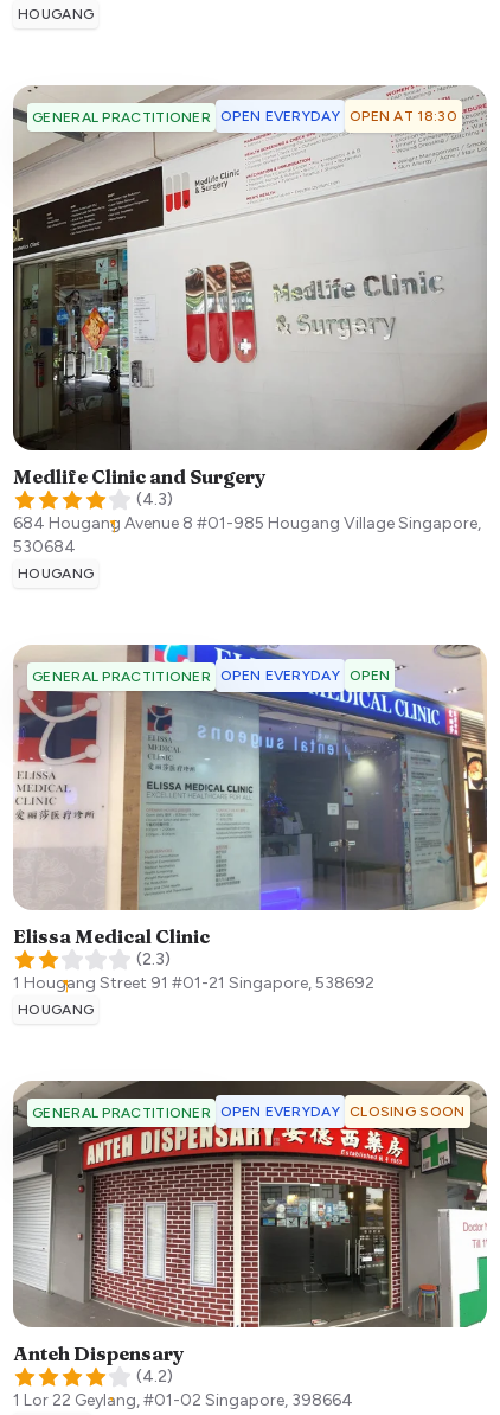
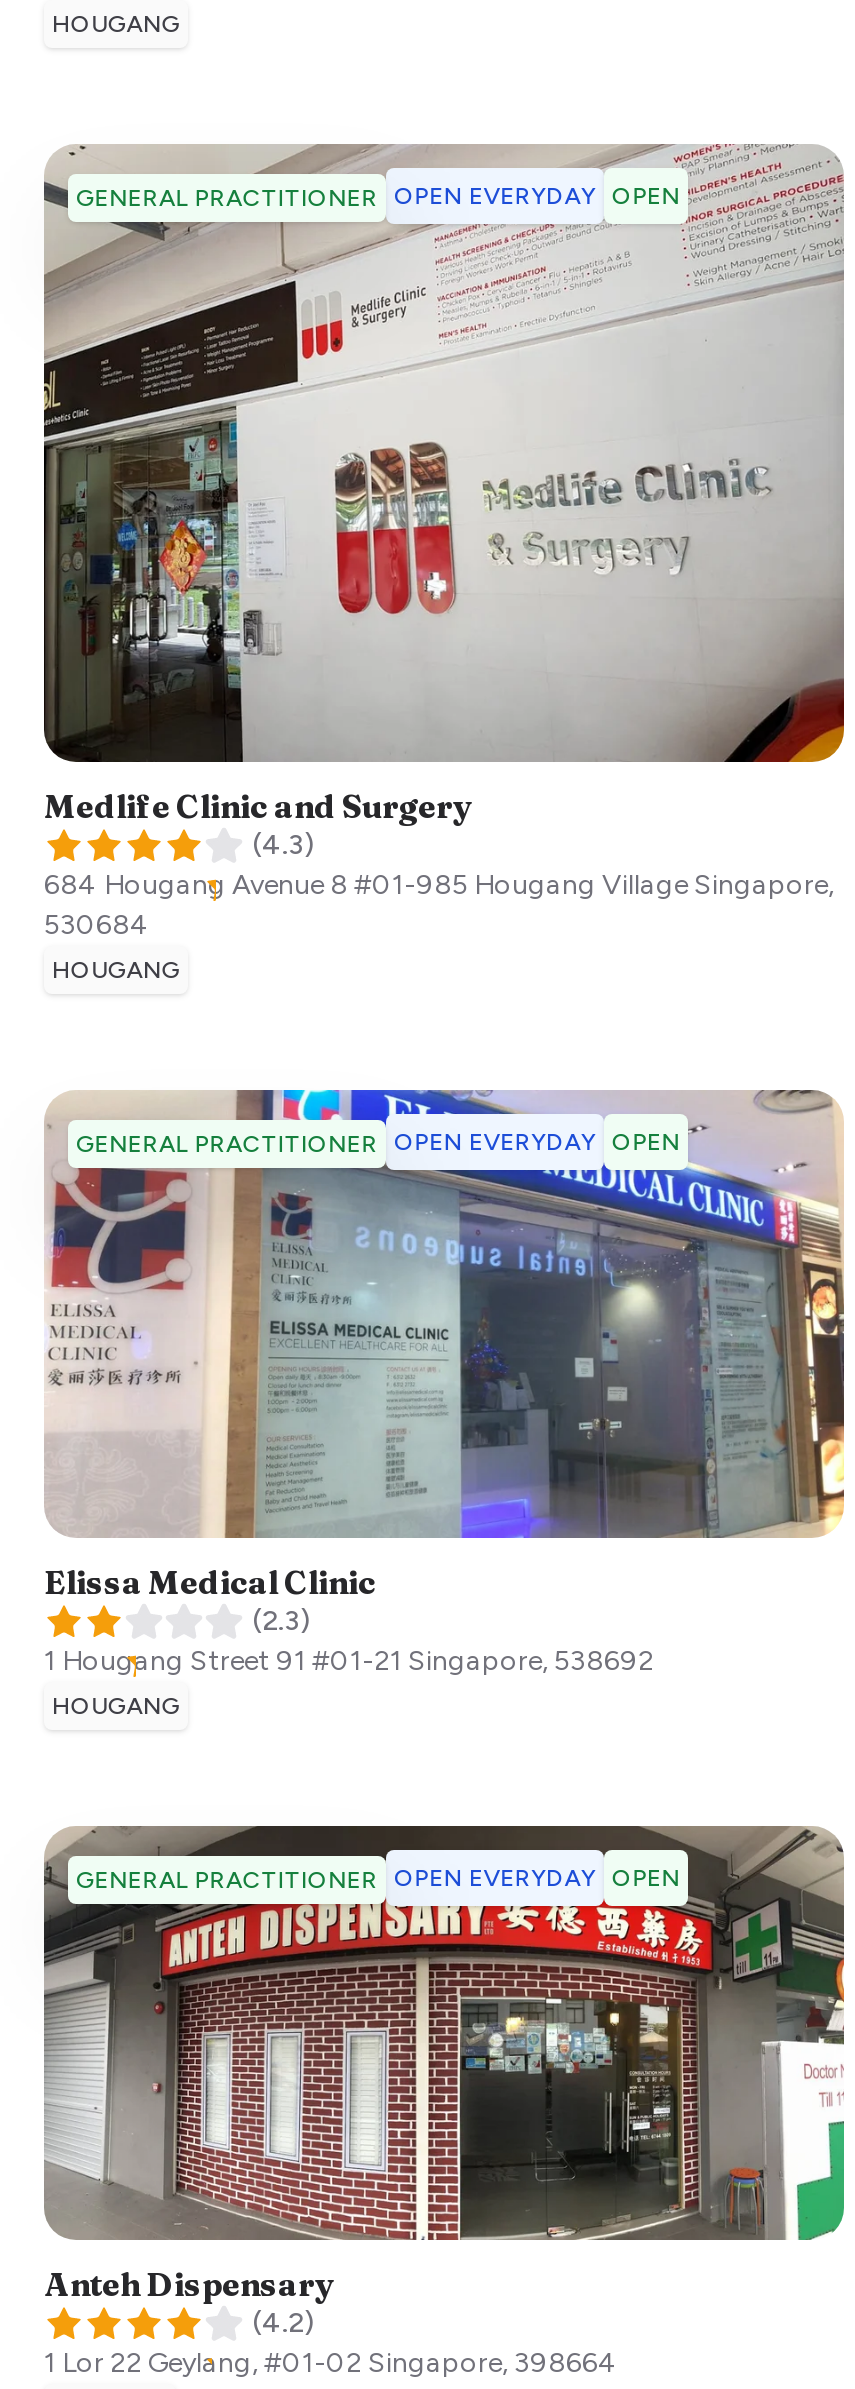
[32,108,457,125] GENERAL PRACTITIONER OPEN EVERYDAY OPEN AT 18:30 -> [76,182,680,212] GENERAL PRACTITIONER OPEN EVERYDAY OPEN
[32,1104,465,1122] GENERAL PRACTITIONER OPEN EVERYDAY CLOSING SOON -> [76,1864,680,1894] GENERAL PRACTITIONER OPEN EVERYDAY OPEN

